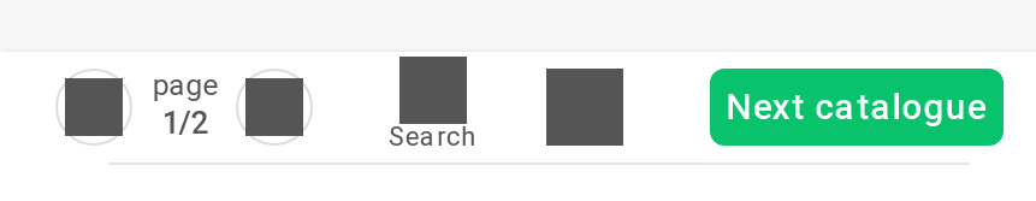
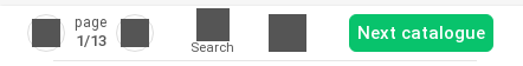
[162,104,207,140] 1/2 -> [75,31,106,49] 1/13

